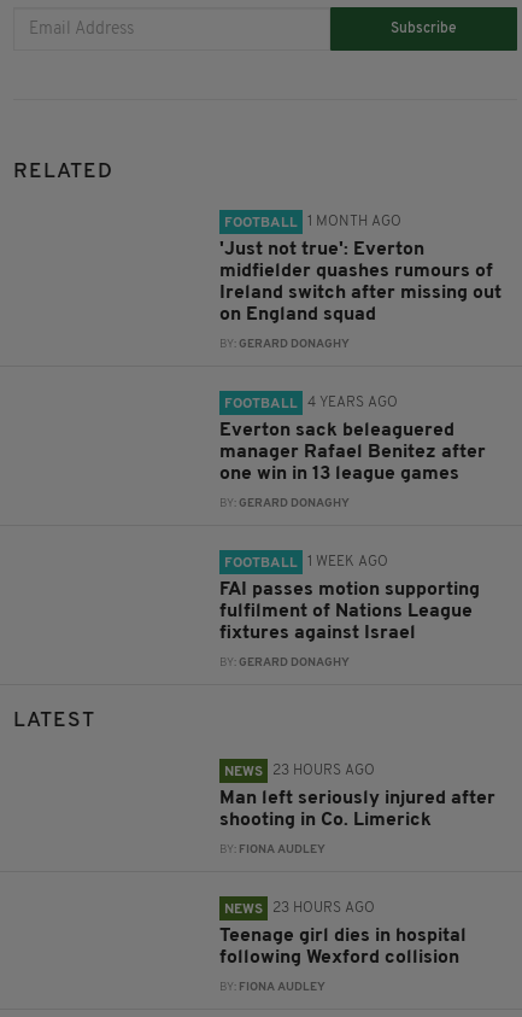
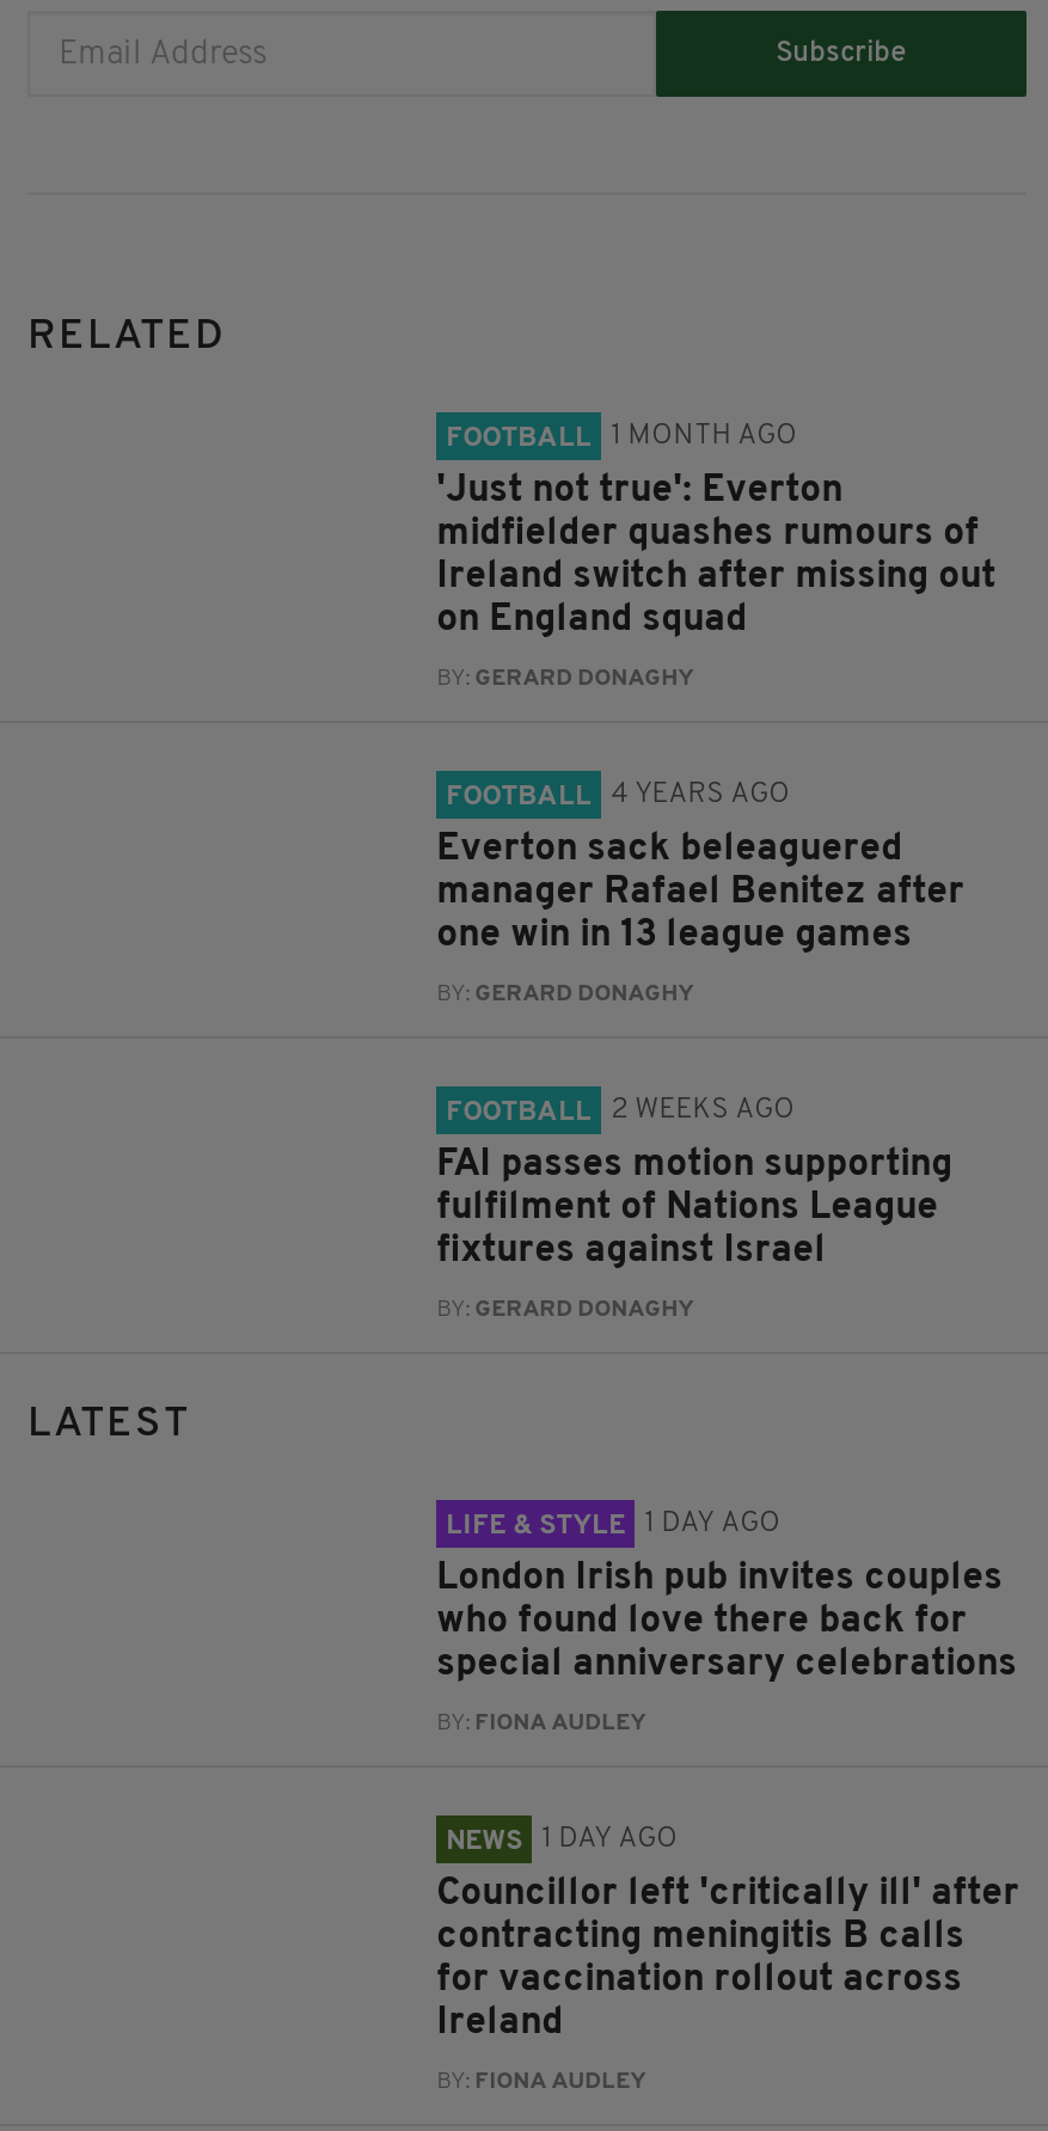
[224,555,388,571] FOOTBALL 1 WEEK AGO -> [446,1097,795,1128] FOOTBALL 2 WEEKS AGO
[224,764,375,780] NEWS | 23 HOURS AGO -> [446,1510,781,1541] LIFE & STYLE | 1 DAY AGO
[220,789,496,830] Man left seriously injured after | shooting in Co. Limerick -> [436,1560,1017,1685] London Irish pub invites couples | who found love there back for | special anniversary celebrations
[224,902,375,917] NEWS 23 HOURS AGO -> [446,1826,678,1857] NEWS 1 DAY AGO
[220,927,467,968] Teenage girl dies in hospital | following Wexford collision -> [436,1876,1020,2043] Councillor left 'critically ill' after | contracting meningitis B calls | for vaccination rollout across | Ireland

